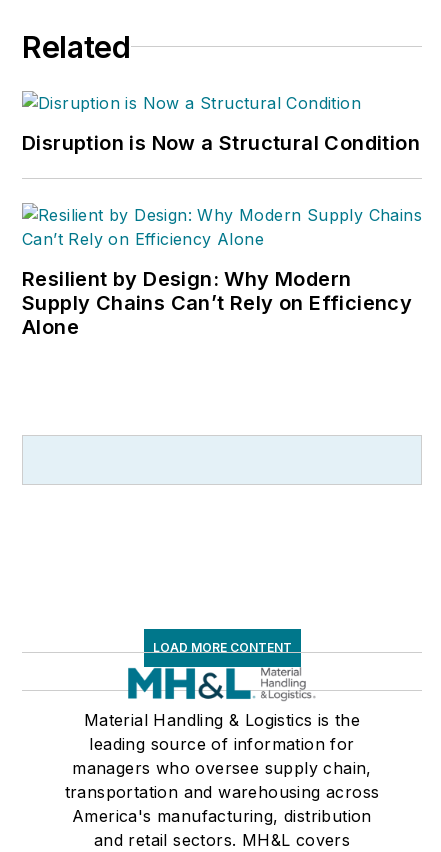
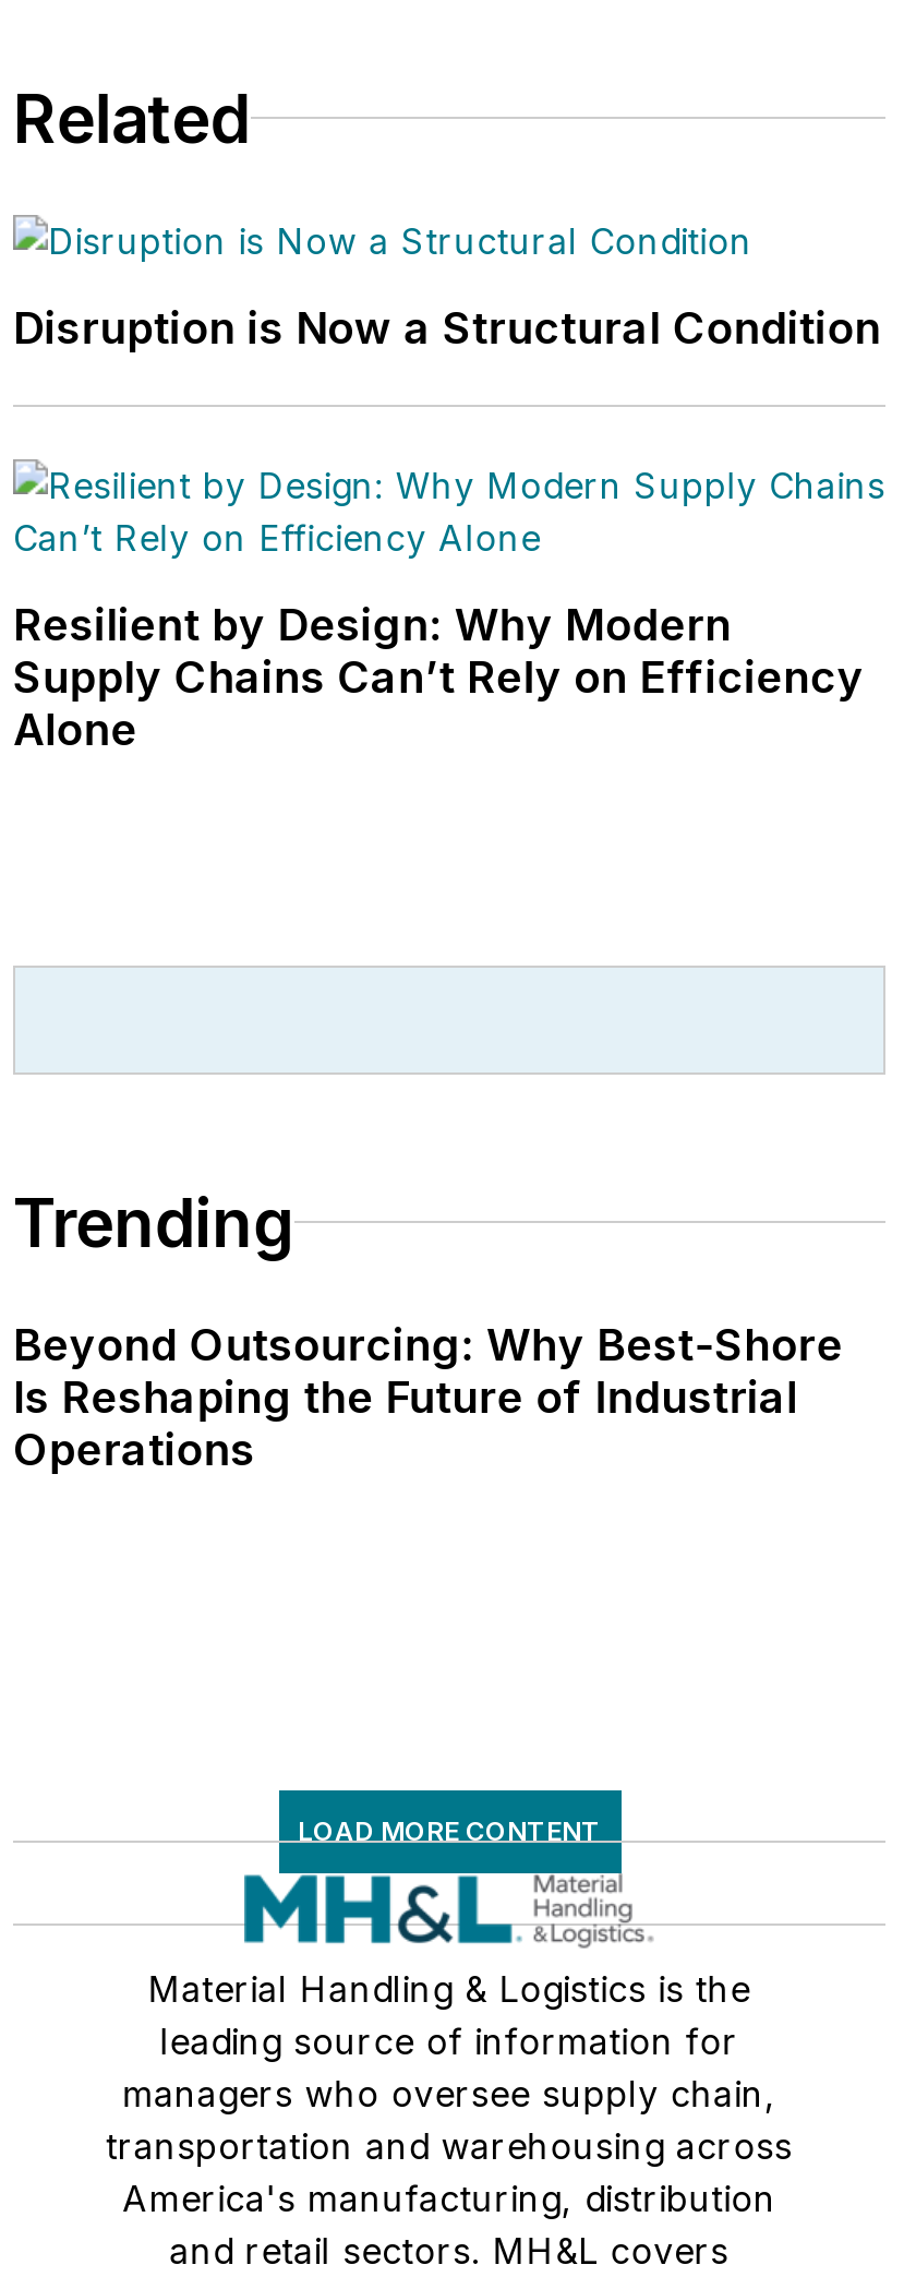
none -> [13,1183,843,1476] Trending | Beyond Outsourcing: Why Best-Shore | Is Reshaping the Future of Industrial | Operations

